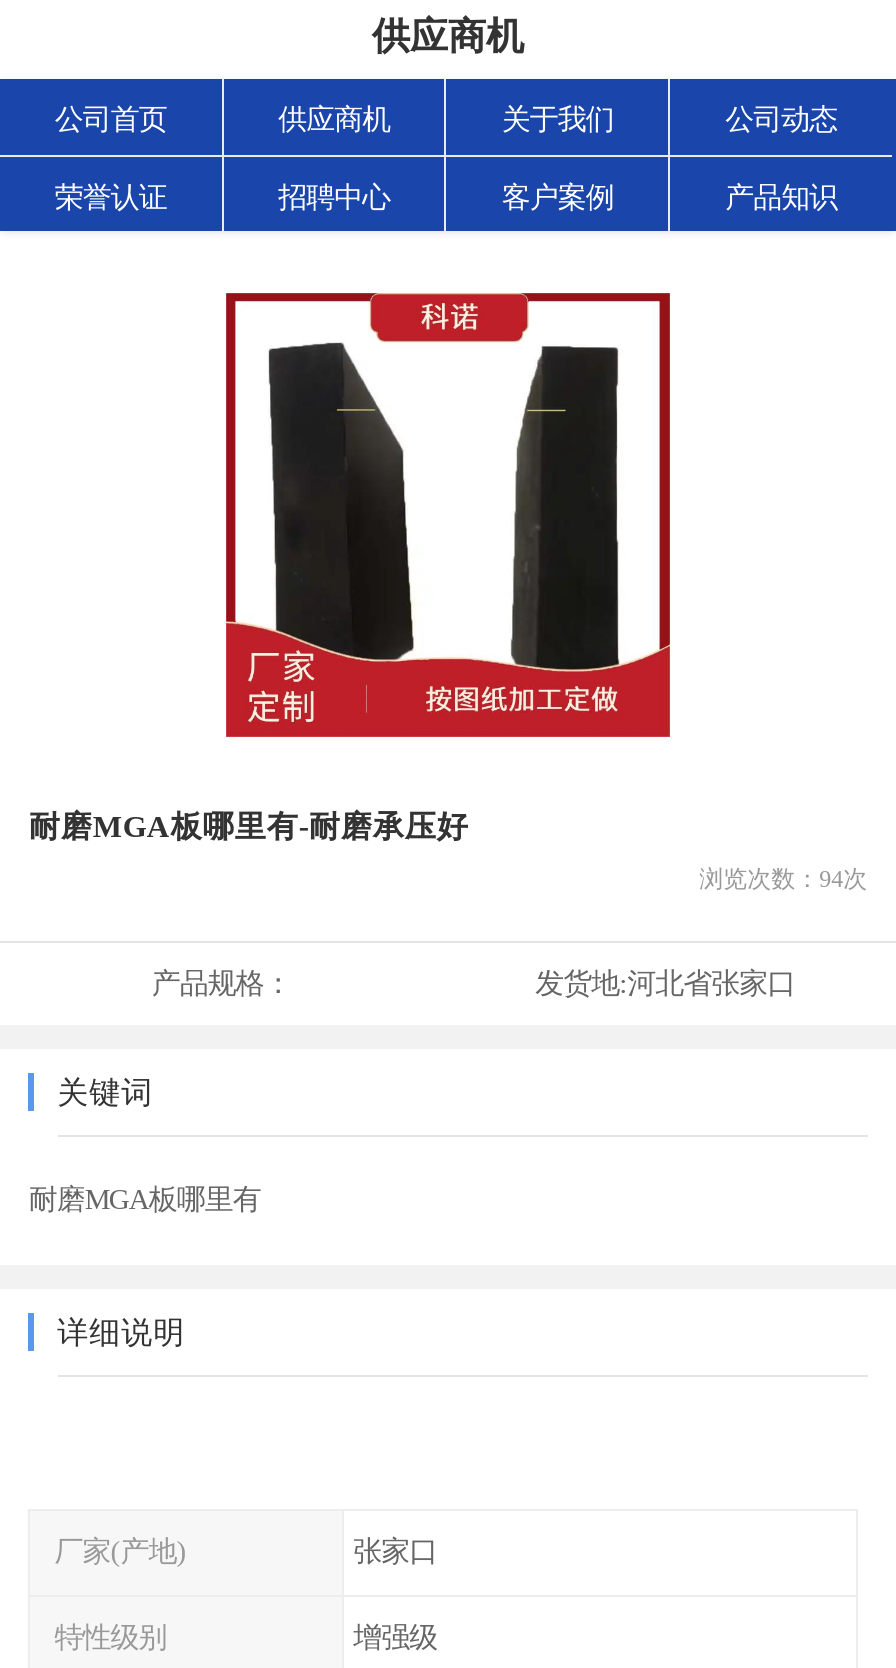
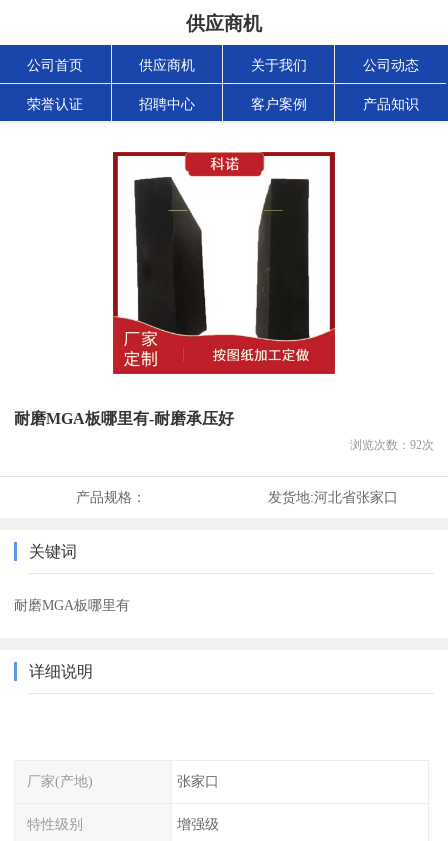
[699,865,867,893] 浏览次数：94次 -> [350,438,434,452] 浏览次数：92次

